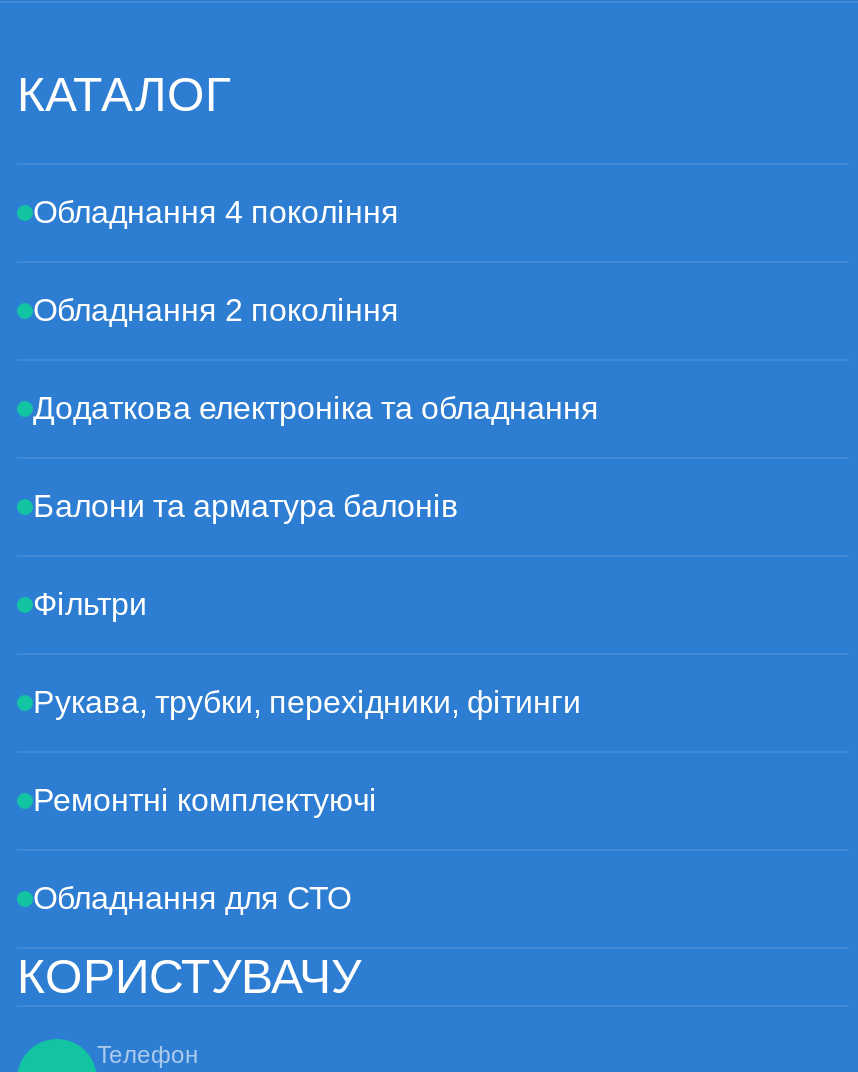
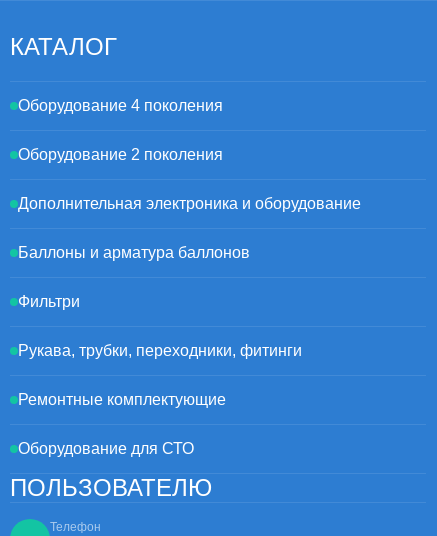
[33,195,399,229] Обладнання 4 покоління -> [18,97,223,114] Оборудование 4 поколения
[33,293,399,327] Обладнання 2 покоління -> [18,146,223,163] Оборудование 2 поколения
[33,391,599,425] Додаткова електроніка та обладнання -> [18,195,361,212] Дополнительная электроника и оборудование
[33,489,459,523] Балони та арматура балонів -> [18,244,250,261] Баллоны и арматура баллонов
[33,587,147,621] Фільтри -> [18,293,80,310] Фильтри
[33,685,581,719] Рукава, трубки, перехідники, фітинги -> [18,342,302,359] Рукава, трубки, переходники, фитинги
[33,783,377,817] Ремонтні комплектуючі -> [18,391,226,408] Ремонтные комплектующие
[33,881,351,915] Обладнання для СТО -> [18,440,194,457] Оборудование для СТО
[17,949,361,1003] КОРИСТУВАЧУ -> [10,474,212,501] ПОЛЬЗОВАТЕЛЮ

